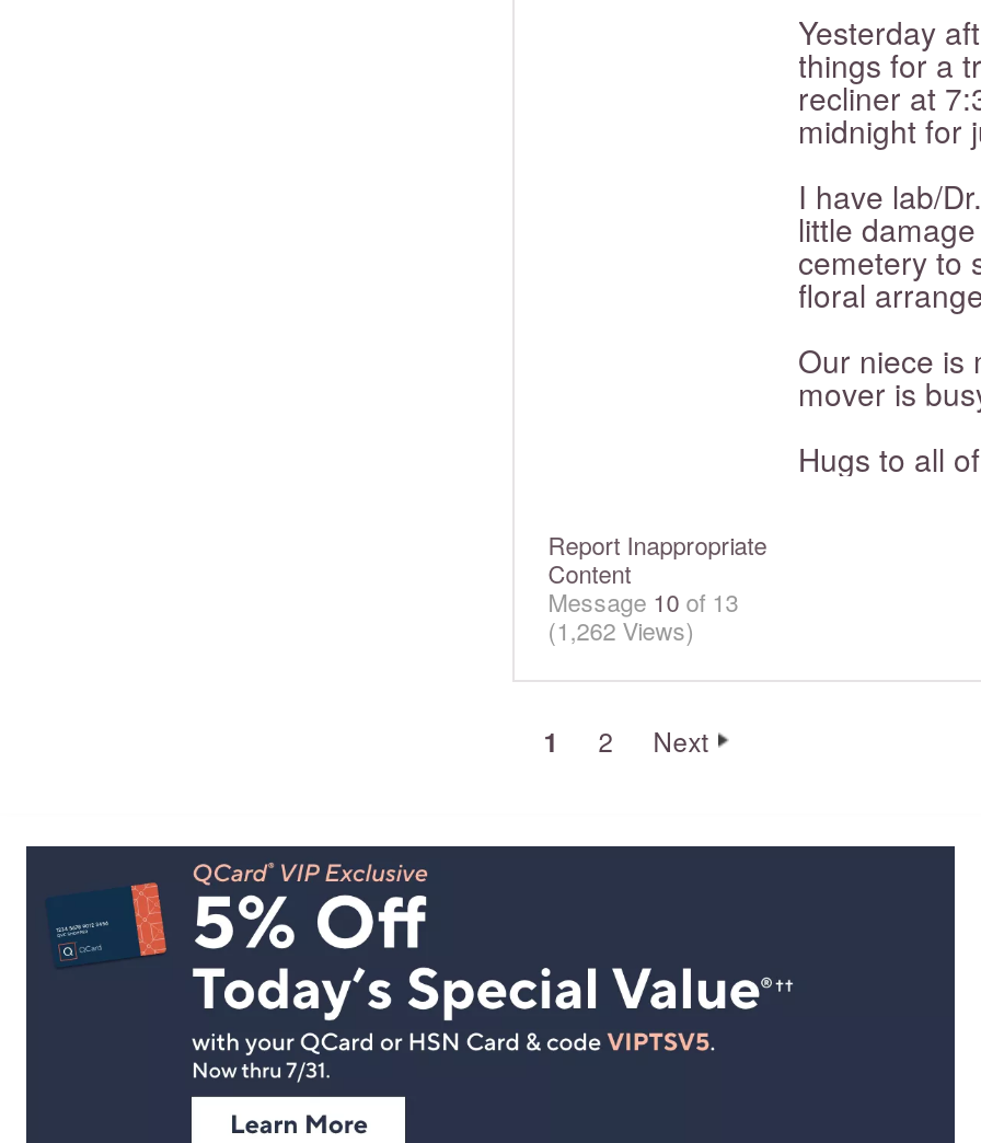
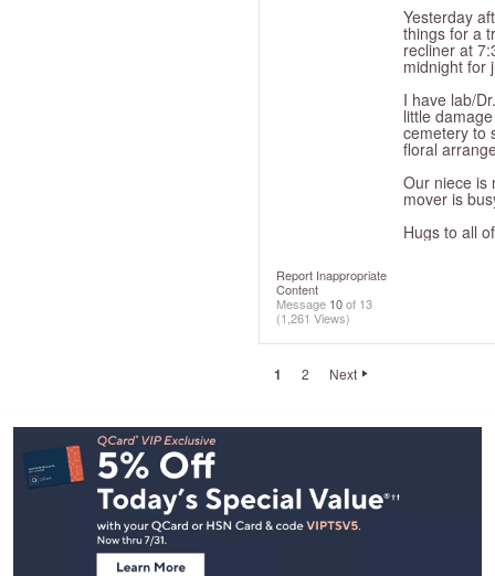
[548,612,695,647] (1,262 Views) -> [276,309,350,327] (1,261 Views)

